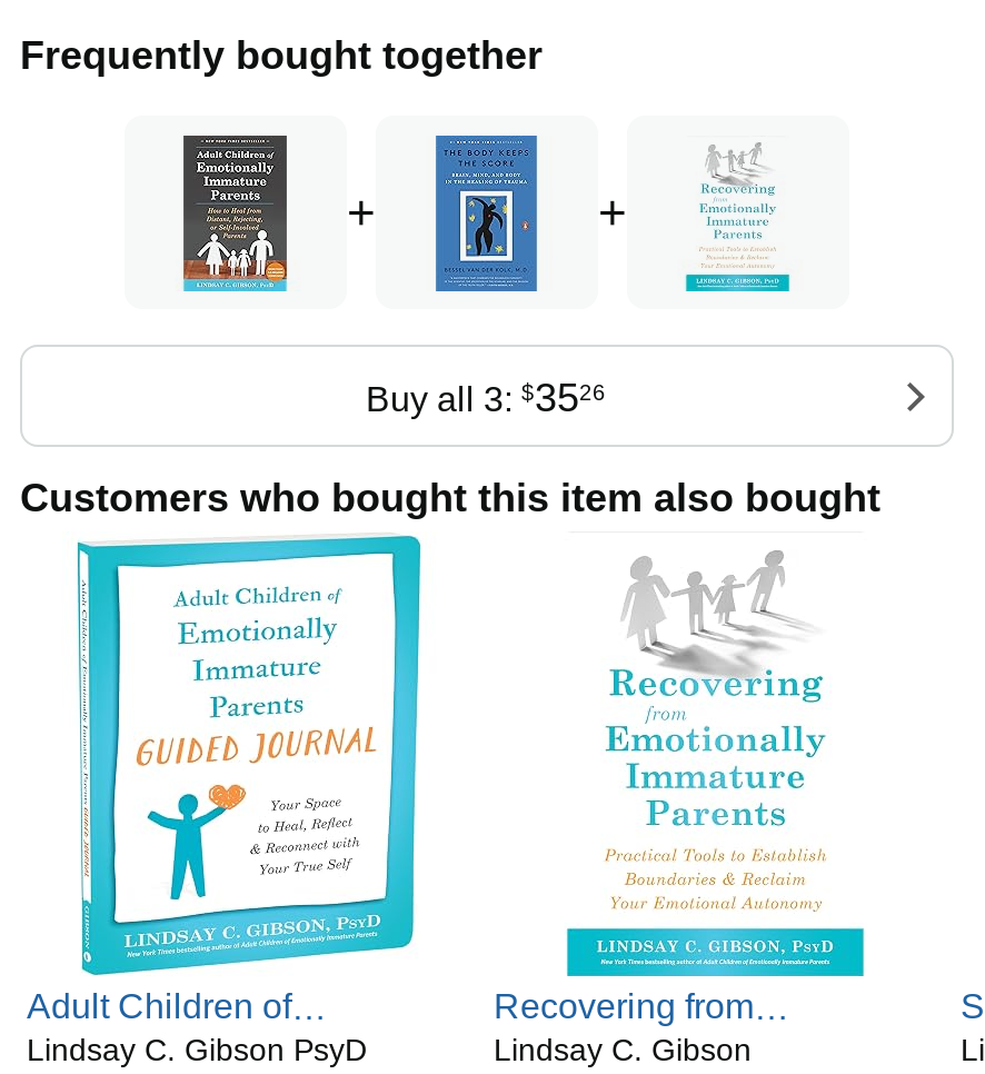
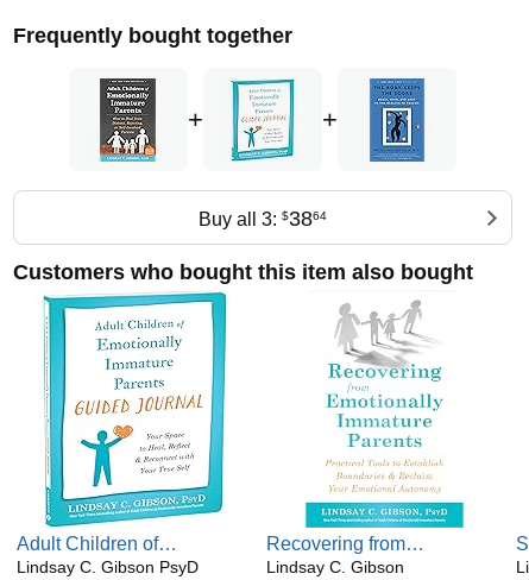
[366,133,606,420] [image] | Buy all 3: $3526 -> [198,78,326,231] [image] | Buy all 3: $3864
[685,136,789,291] [image] -> [369,77,426,162] [image]

